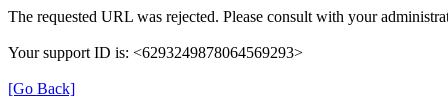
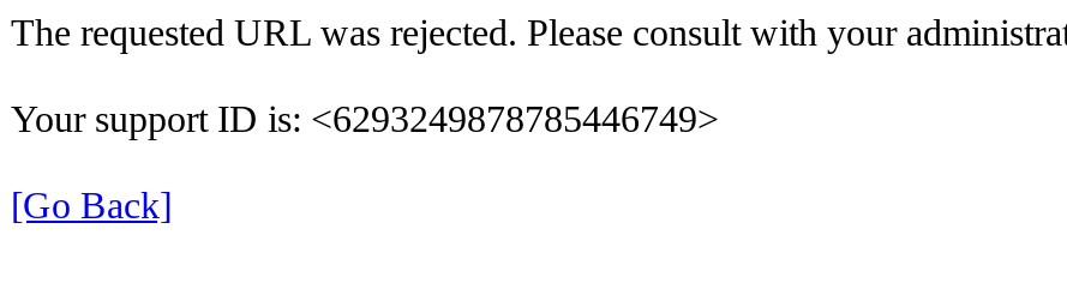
[8,44,303,61] Your support ID is: <6293249878064569293> -> [11,98,719,139] Your support ID is: <6293249878785446749>

